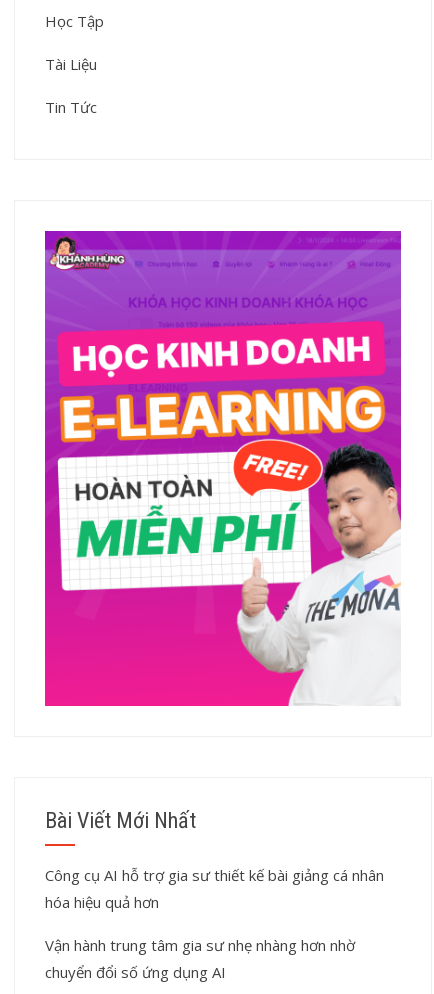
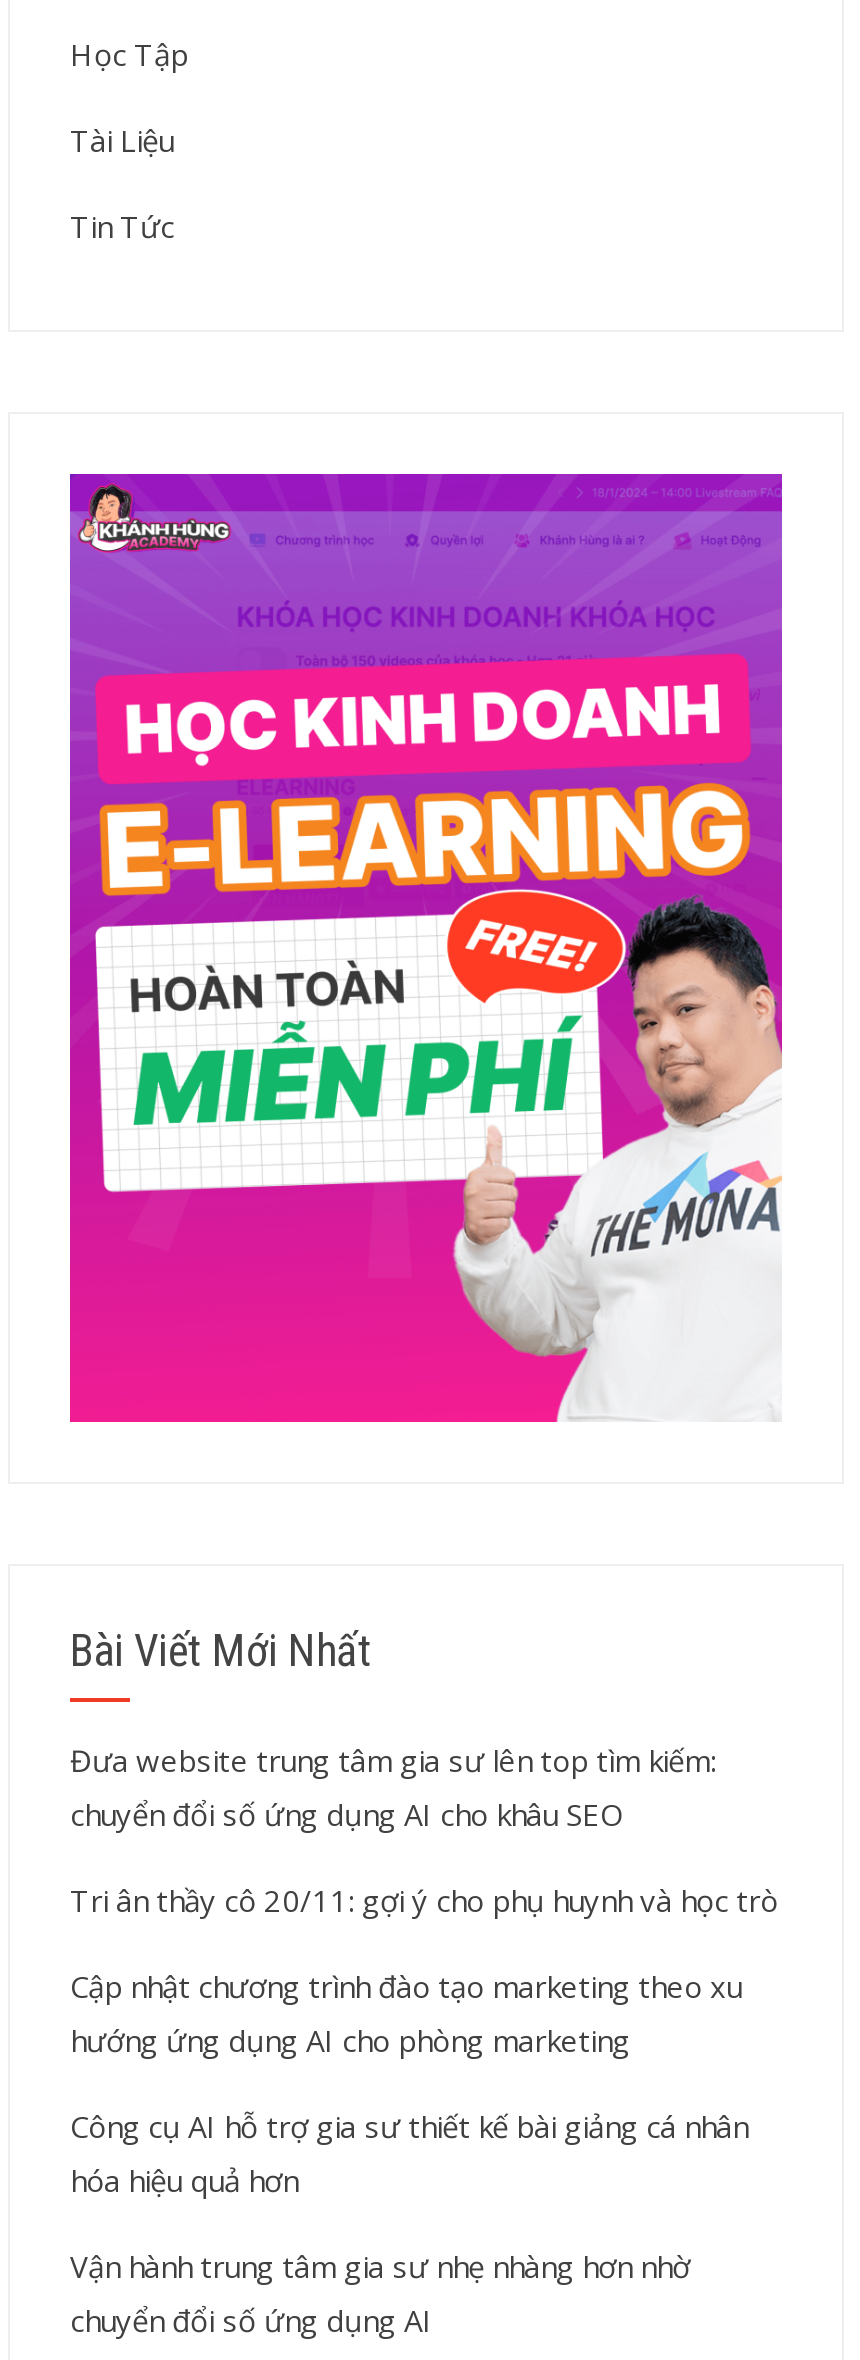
none -> [70,1740,778,2060] Đưa website trung tâm gia sư lên top tìm kiếm: | chuyển đổi số ứng dụng AI cho khâu SEO | Tri ân thầy cô 20/11: gợi ý cho phụ huynh và học trò | Cập nhật chương trình đào tạo marketing theo xu | hướng ứng dụng AI cho phòng marketing

